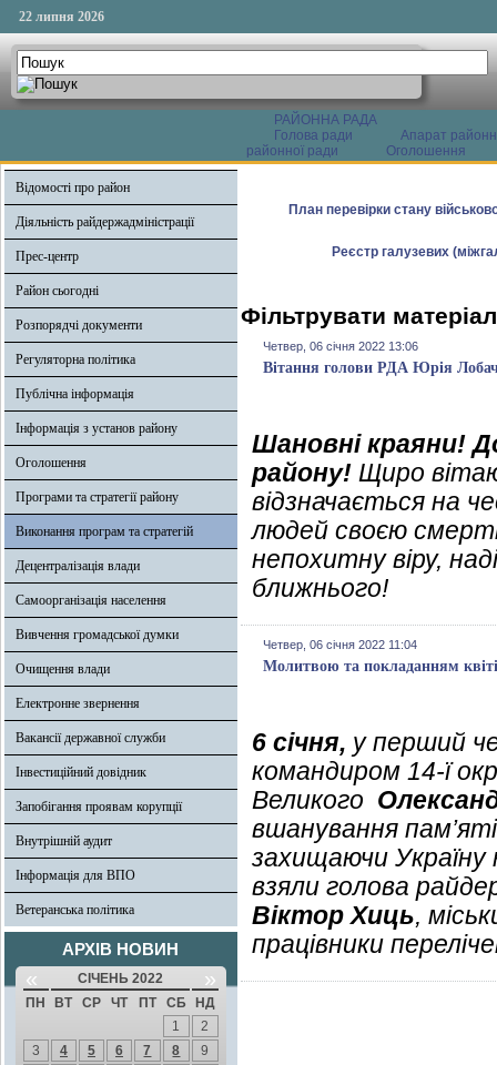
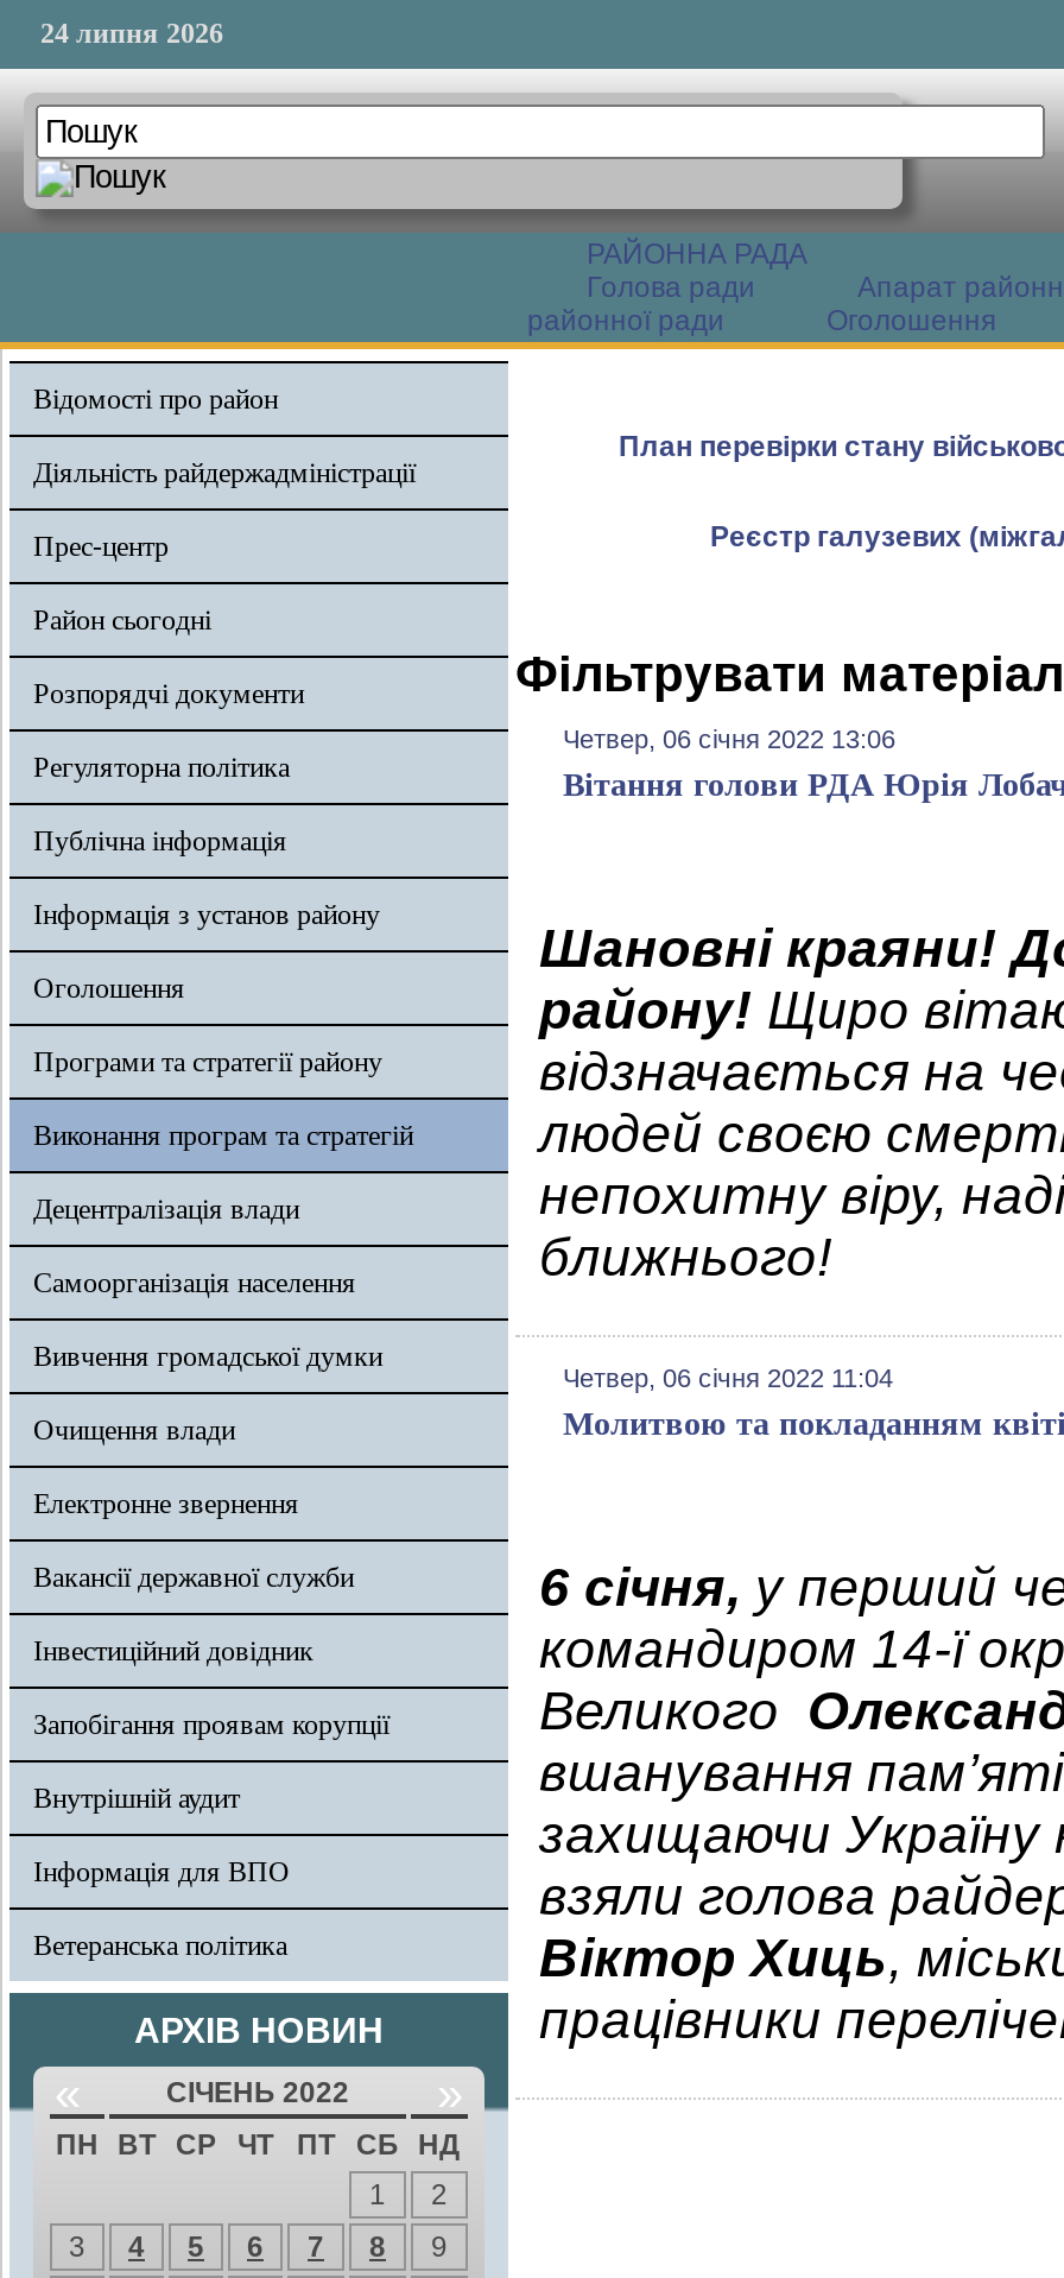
[19,9,104,24] 22 липня 2026 -> [40,17,223,50] 24 липня 2026

